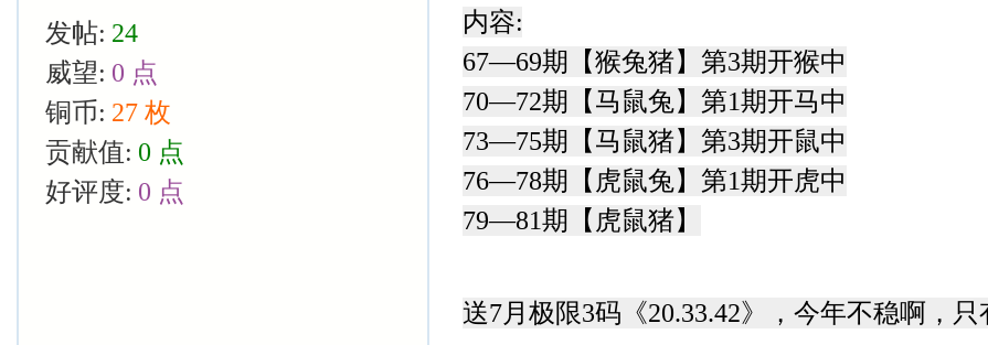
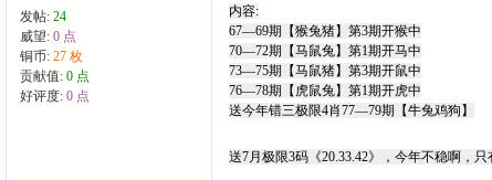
[463,205,701,236] 79―81期【虎鼠猪】 -> [229,103,474,118] 送今年错三极限4肖77―79期【牛兔鸡狗】

